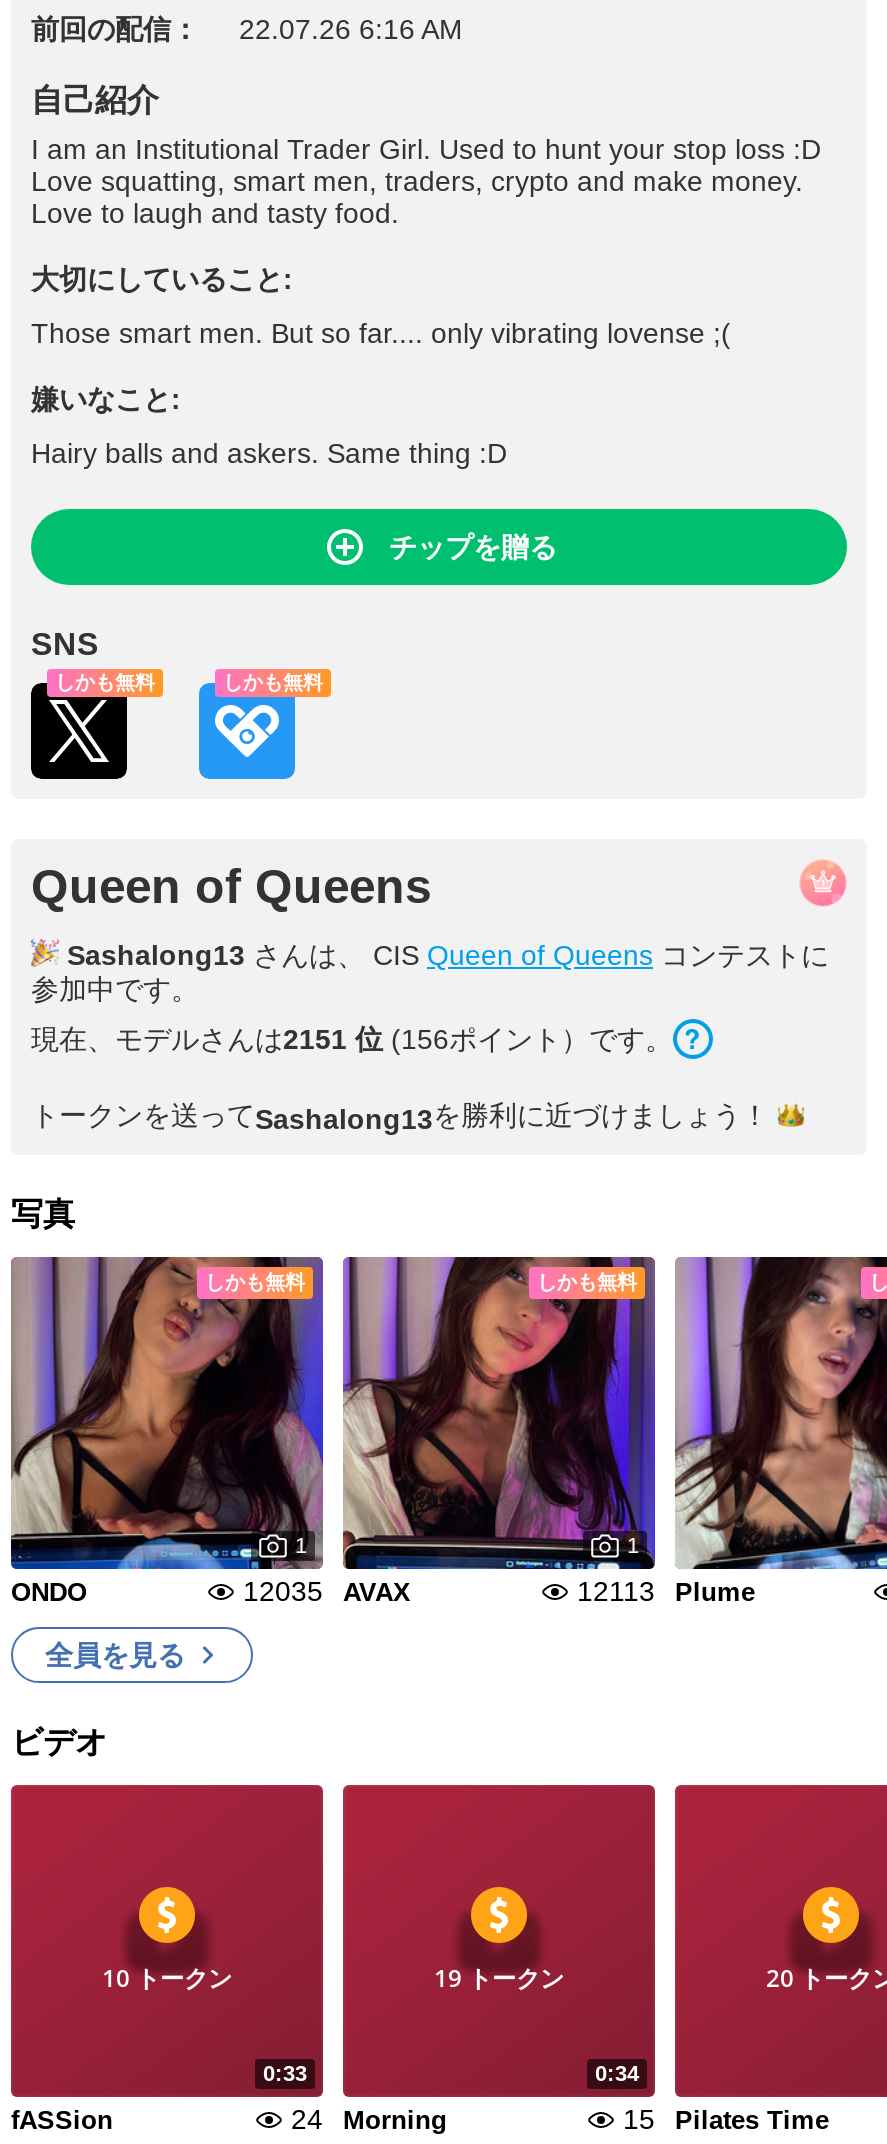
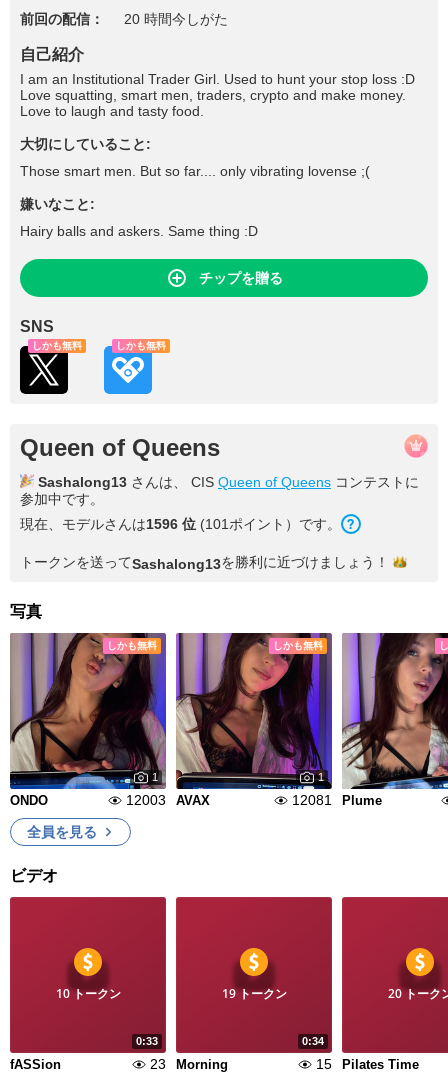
[239,13,463,45] 22.07.26 6:16 AM -> [124,11,228,27] 20 時間今しがた
[31,1023,673,1055] 現在、モデルさんは2151位(156ポイント）です。 -> [20,516,341,532] 現在、モデルさんは1596位(101ポイント）です。
[243,1575,411,1607] 12035 AVAX -> [126,792,210,808] 12003 AVAX
[577,1575,755,1607] 12113 Plume -> [292,792,382,808] 12081 Plume
[291,2103,447,2135] 24 Morning -> [150,1056,228,1072] 23 Morning

